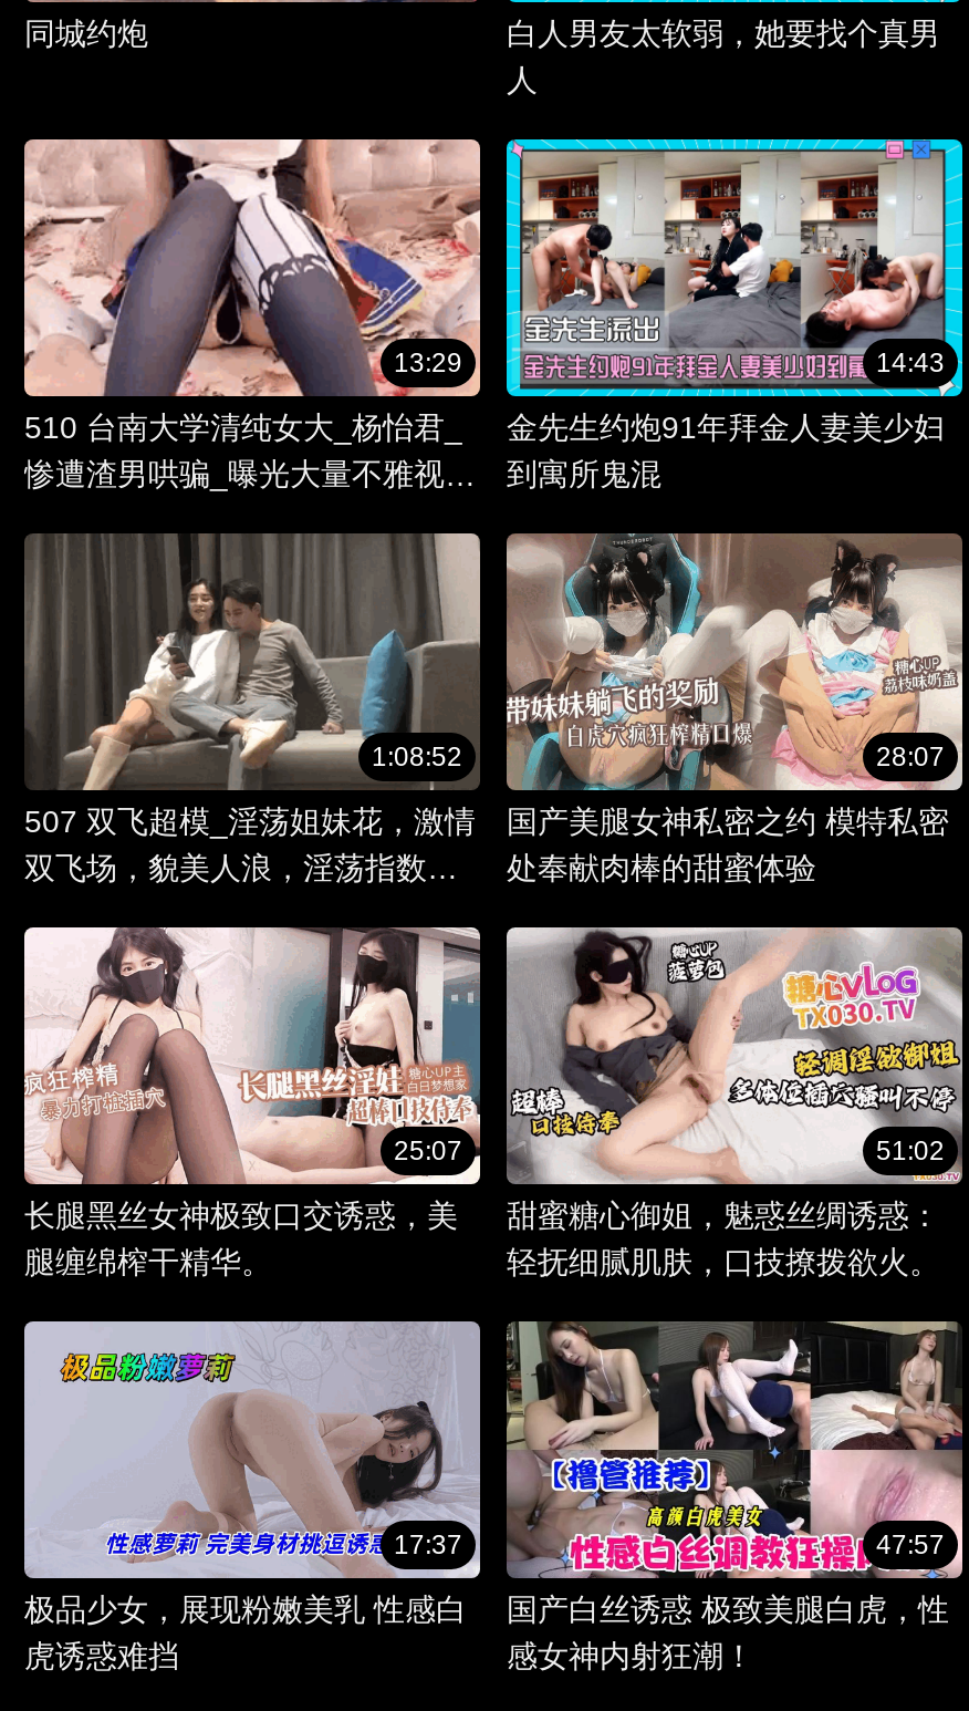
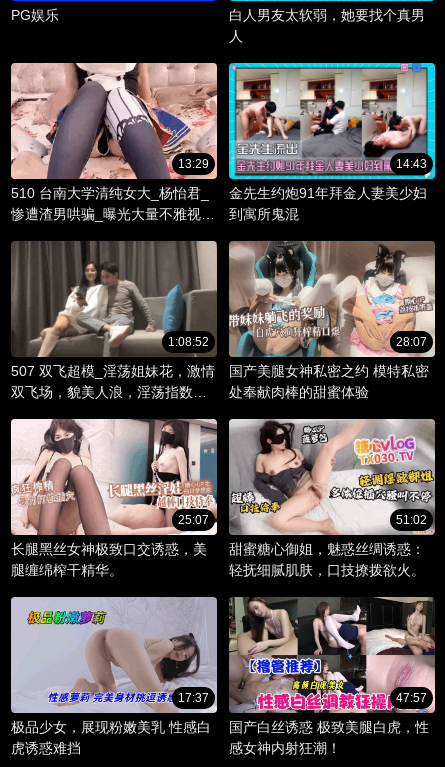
[24,16,148,52] 同城约炮 -> [11,7,59,23] PG娱乐

